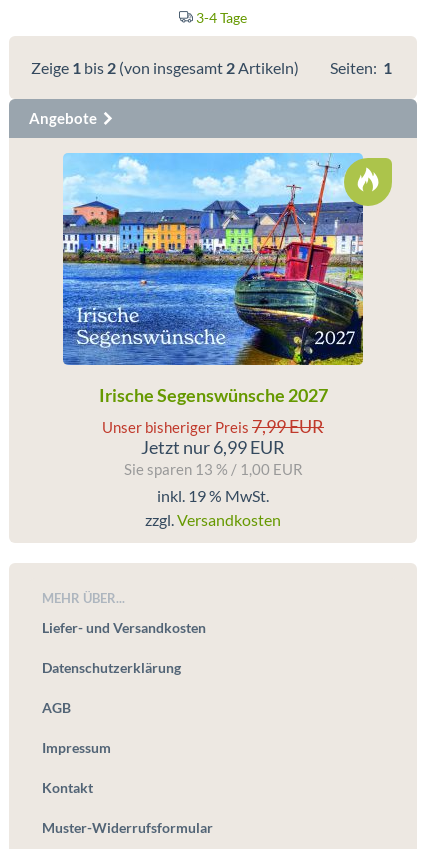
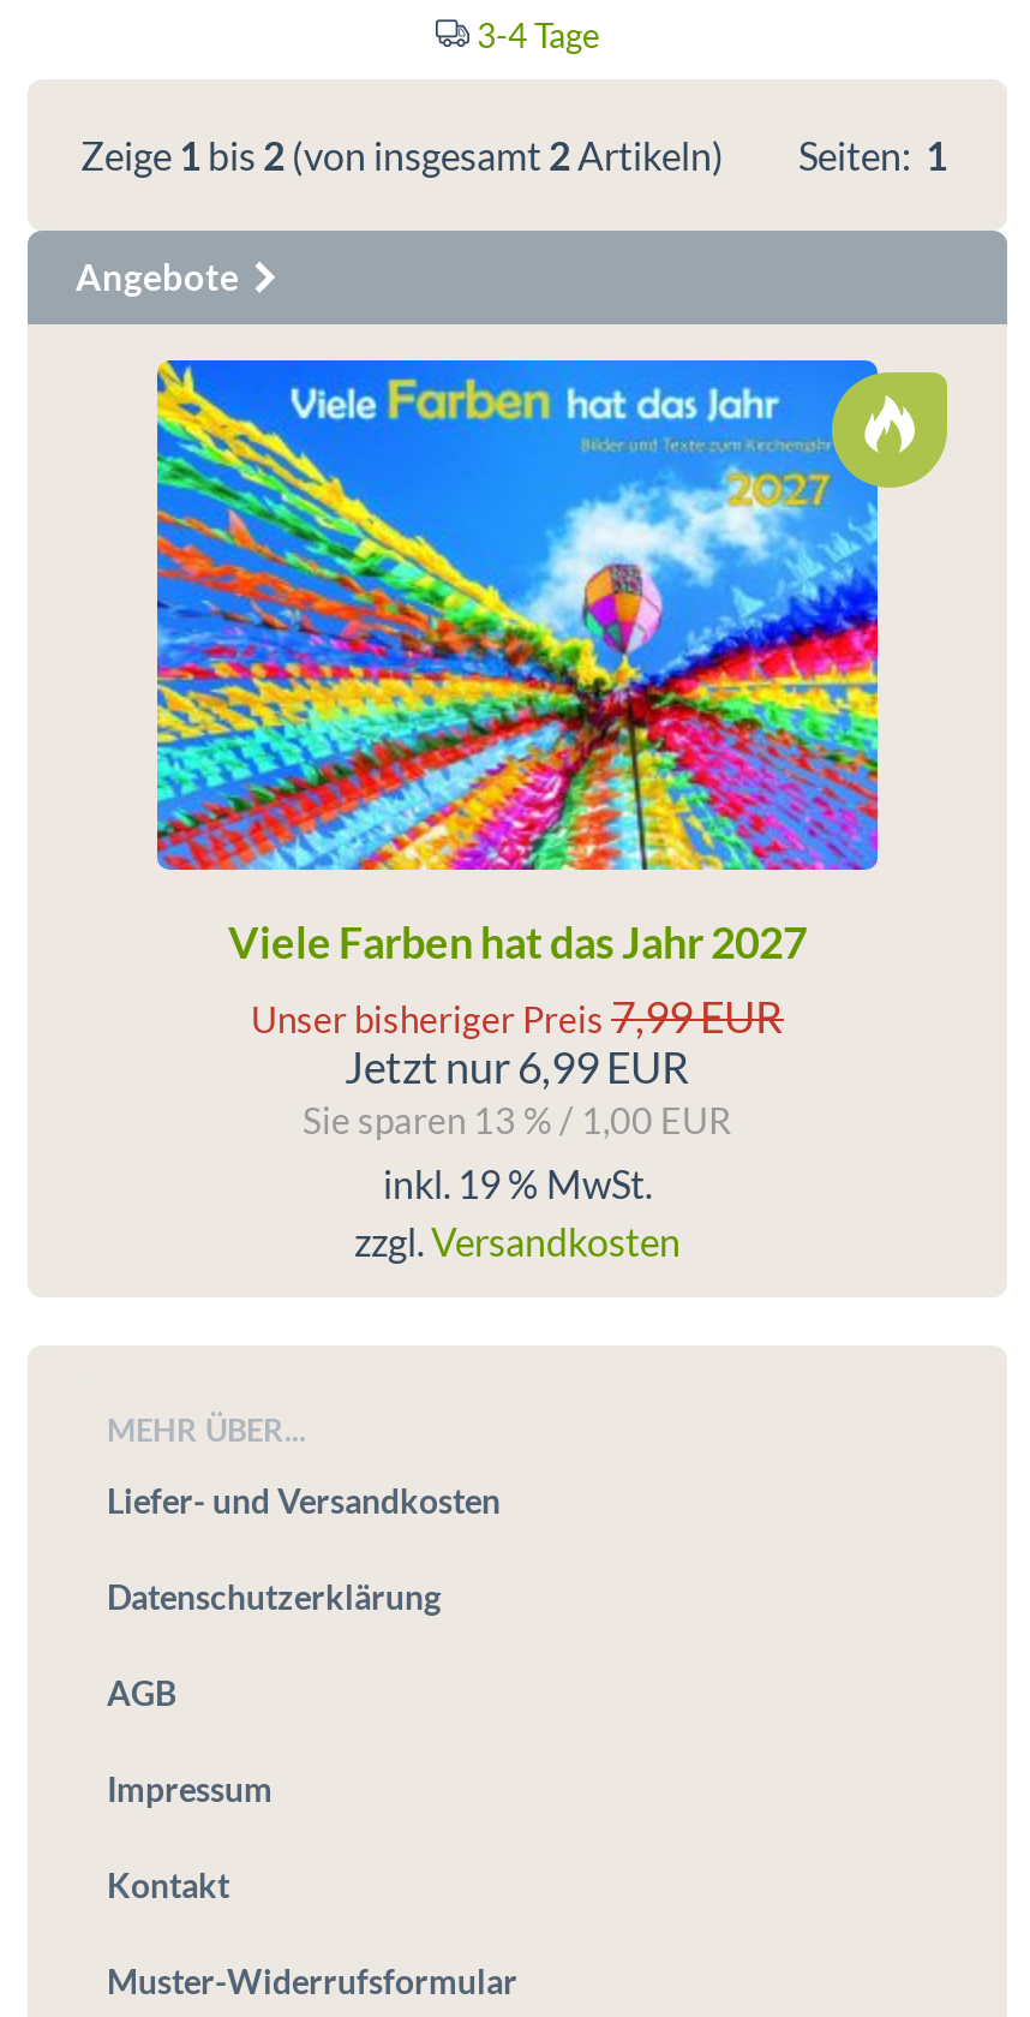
[62,153,364,406] [image] | Irische Segenswünsche 2027 -> [155,358,880,968] [image] | Viele Farben hat das Jahr 2027

